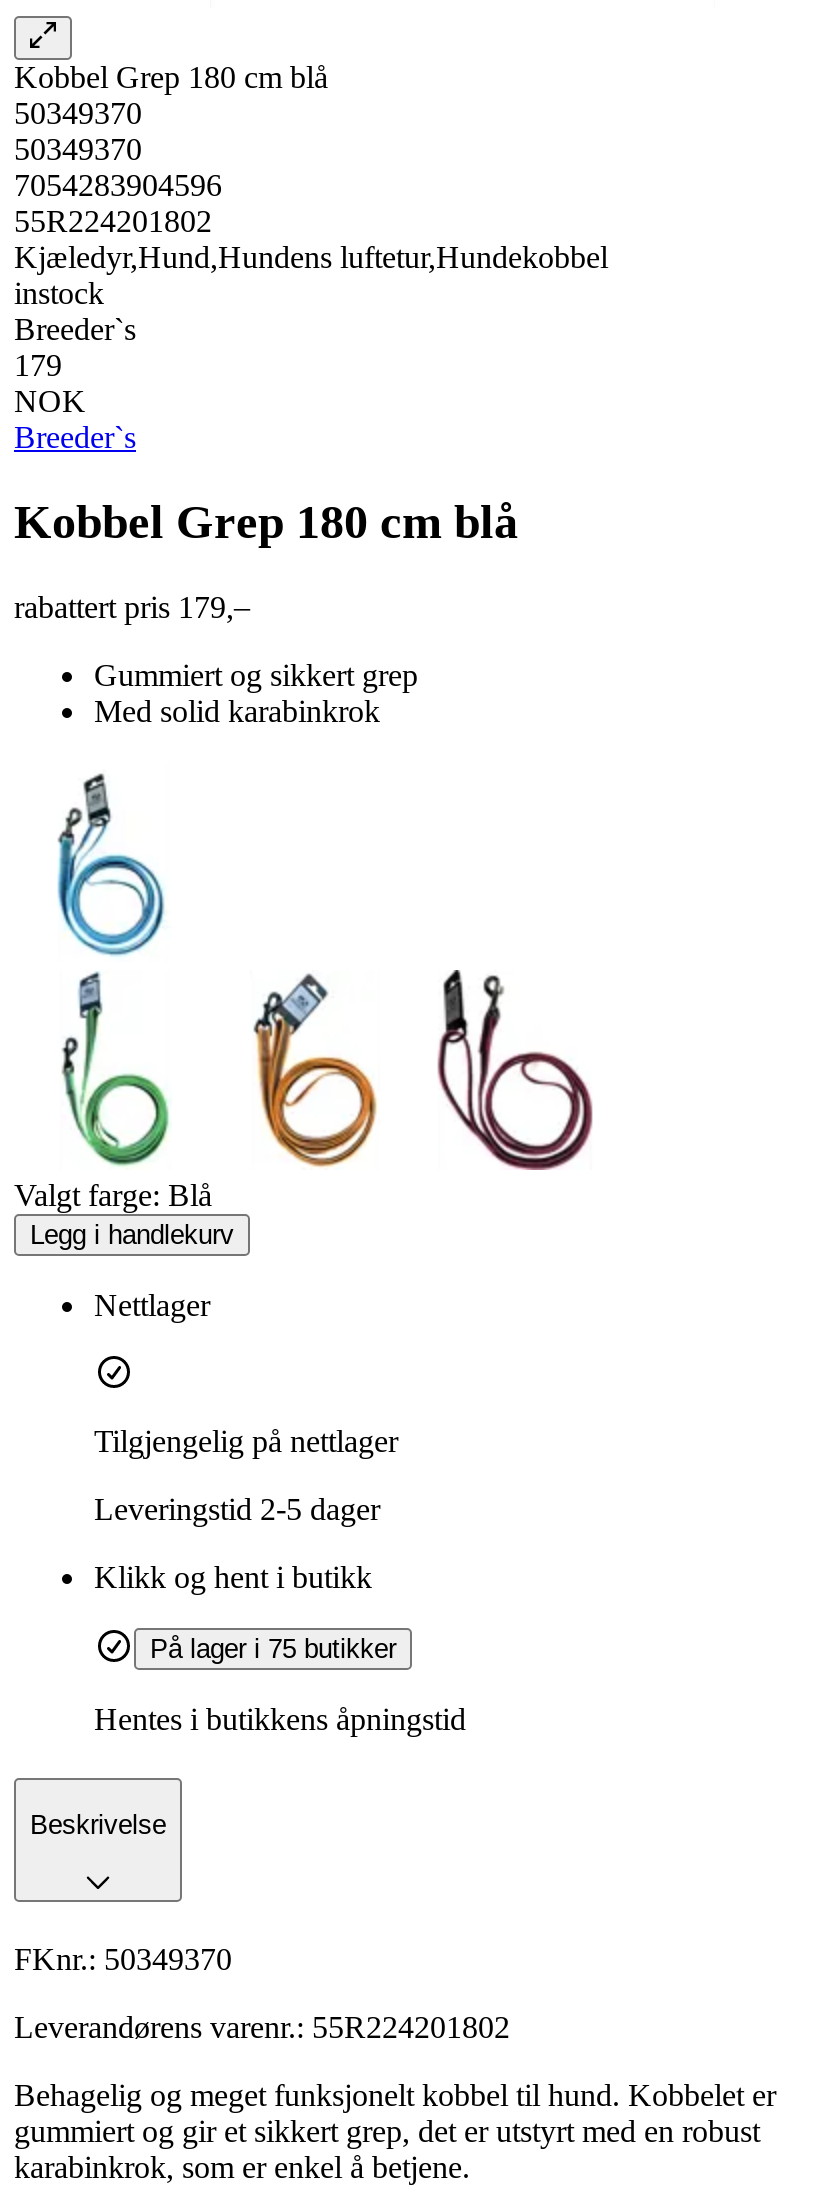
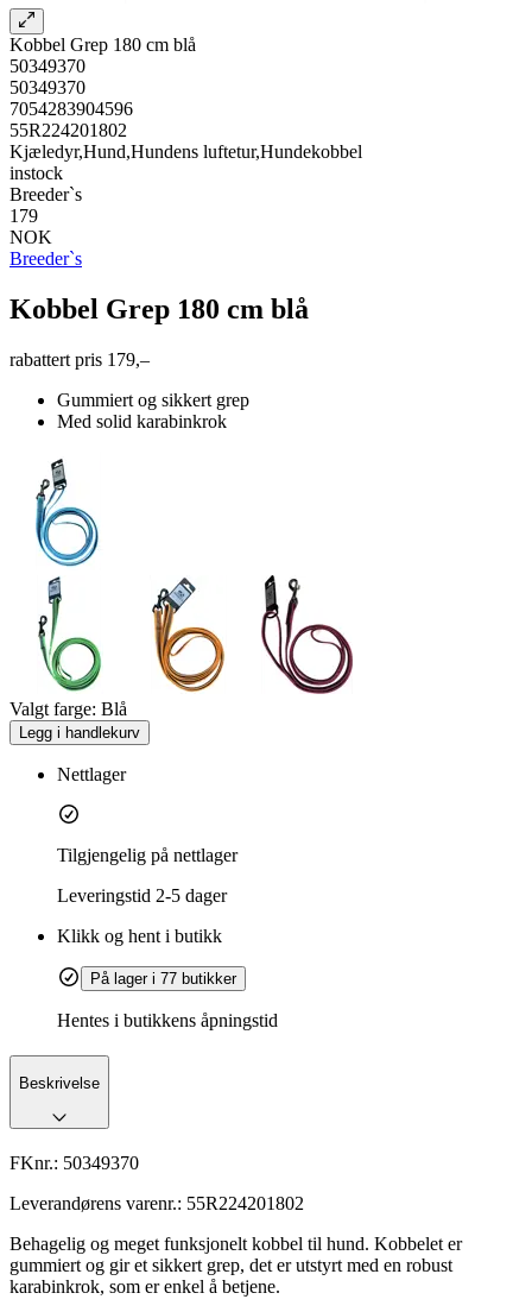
[150,1634,396,1664] På lager i 75 butikker -> [90,970,236,987] På lager i 77 butikker

